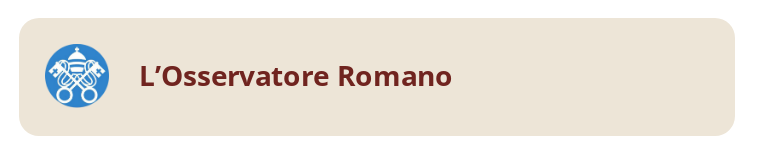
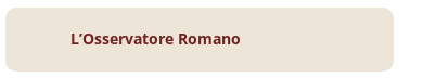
[43,42,111,110] [image] -> none

